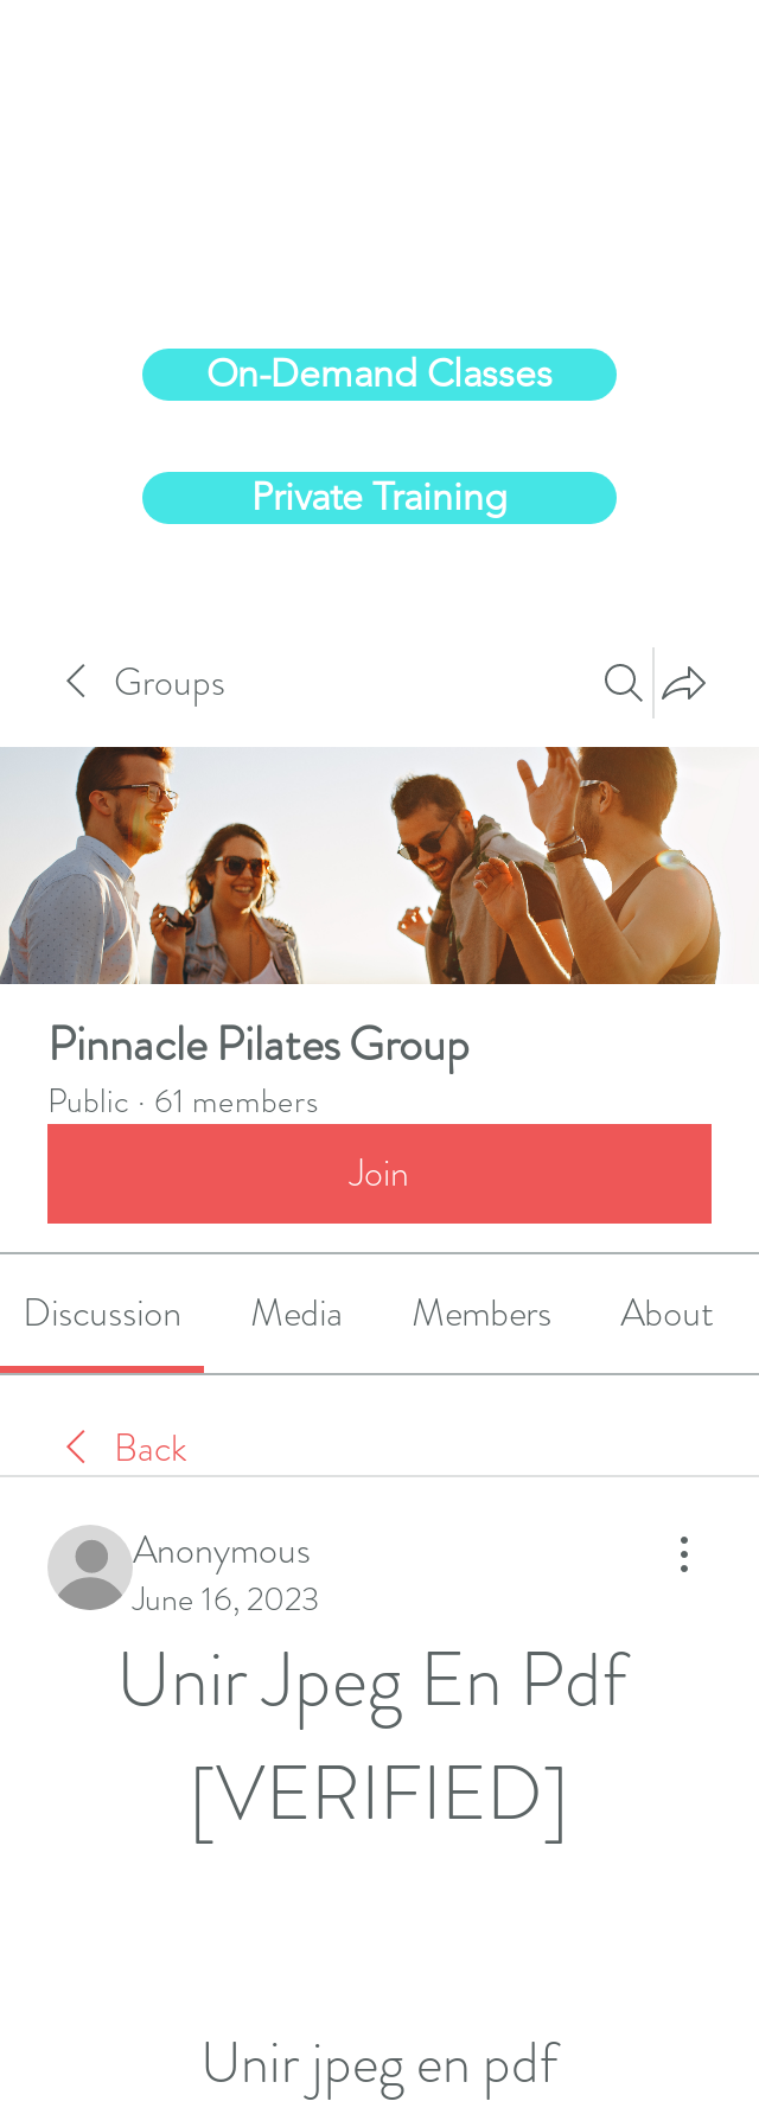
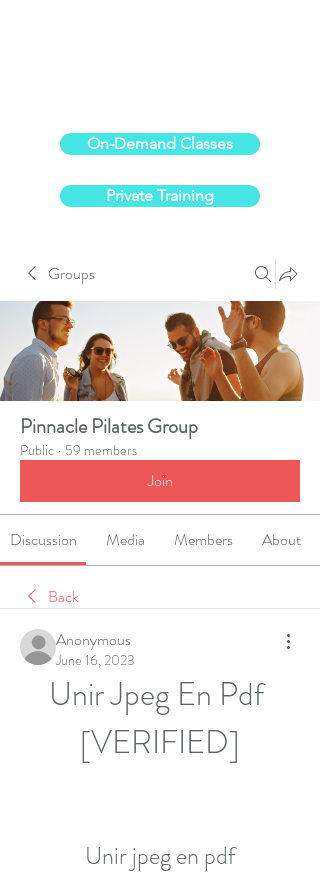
[47,1077,318,1124] Public · 61 members -> [20,440,137,460] Public · 59 members

